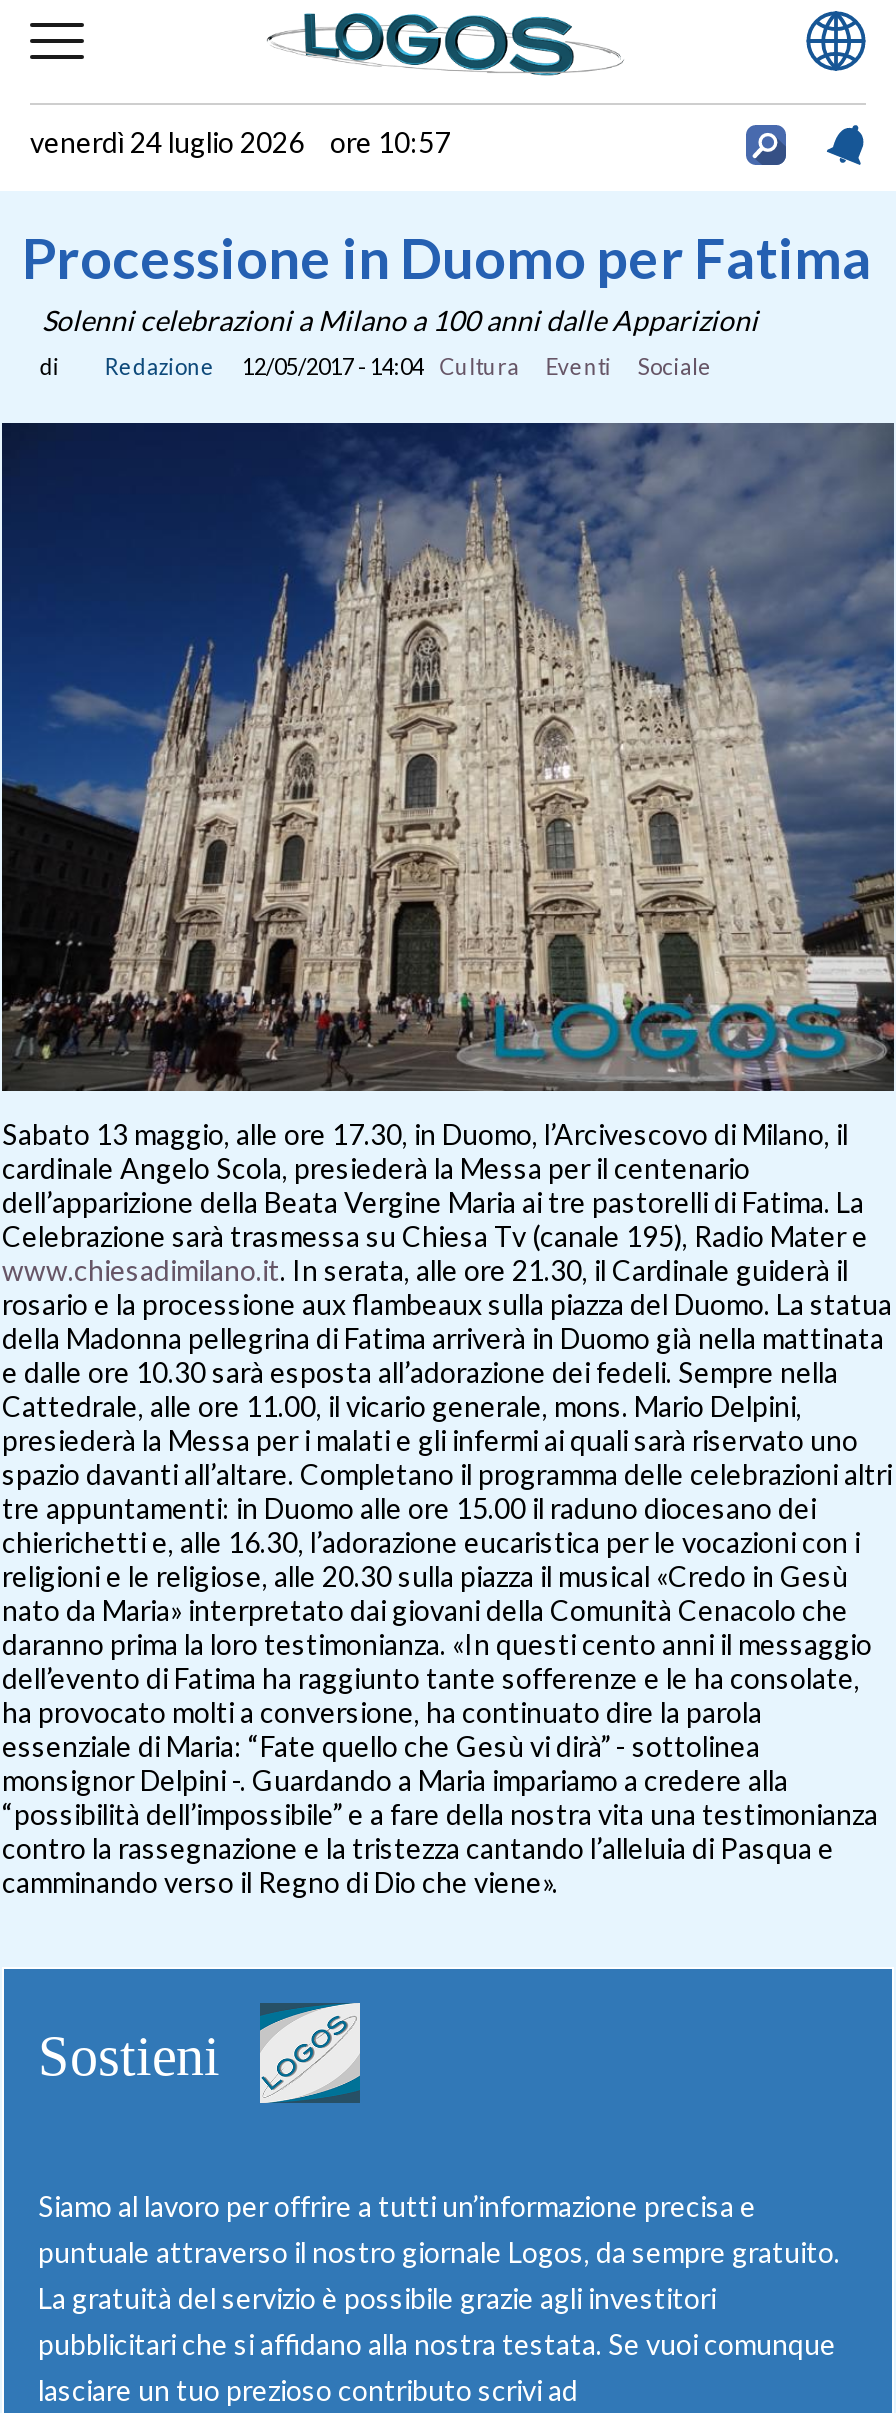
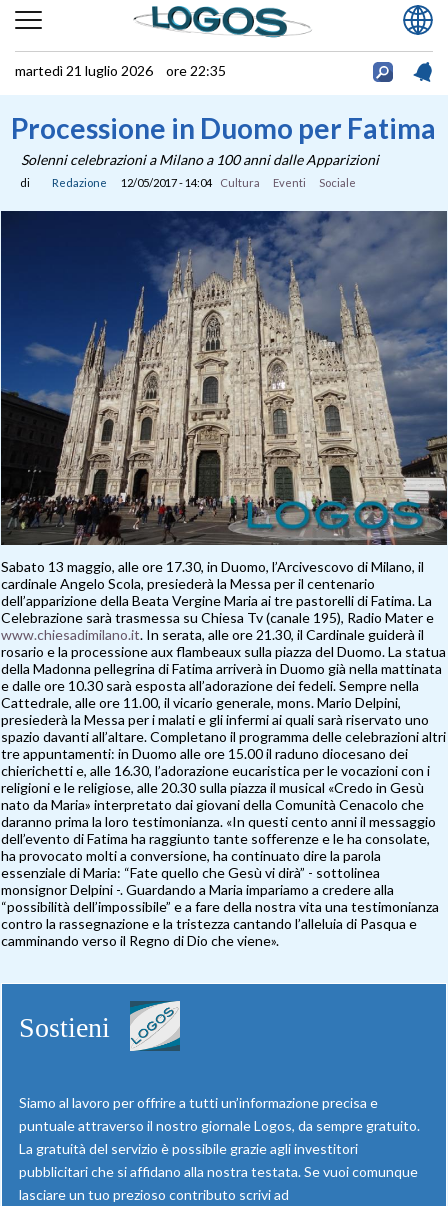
[30,124,450,158] venerdì 24 luglio 2026 ore 10:57 -> [15,61,226,78] martedì 21 luglio 2026 ore 22:35

